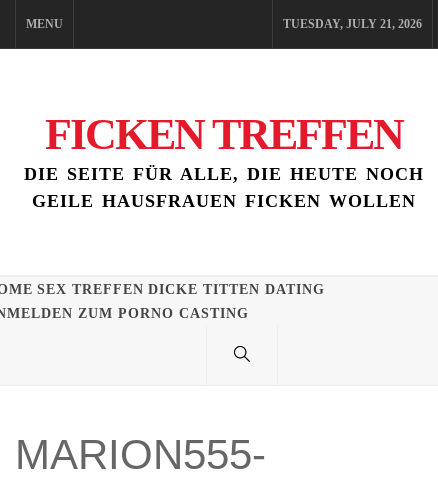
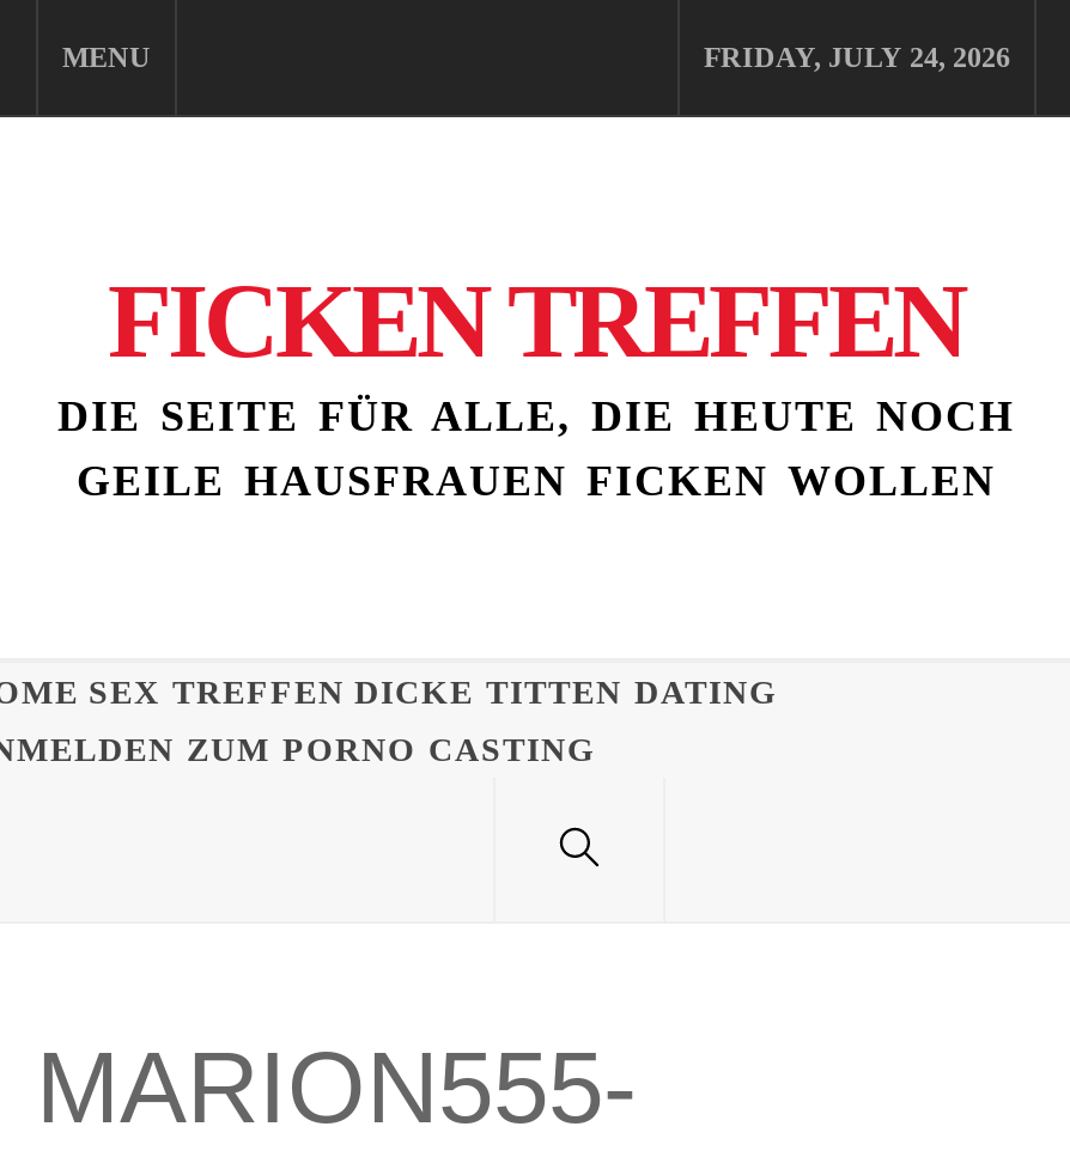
[283,17,422,31] TUESDAY, JULY 21, 2026 -> [704,41,1010,74] FRIDAY, JULY 24, 2026

